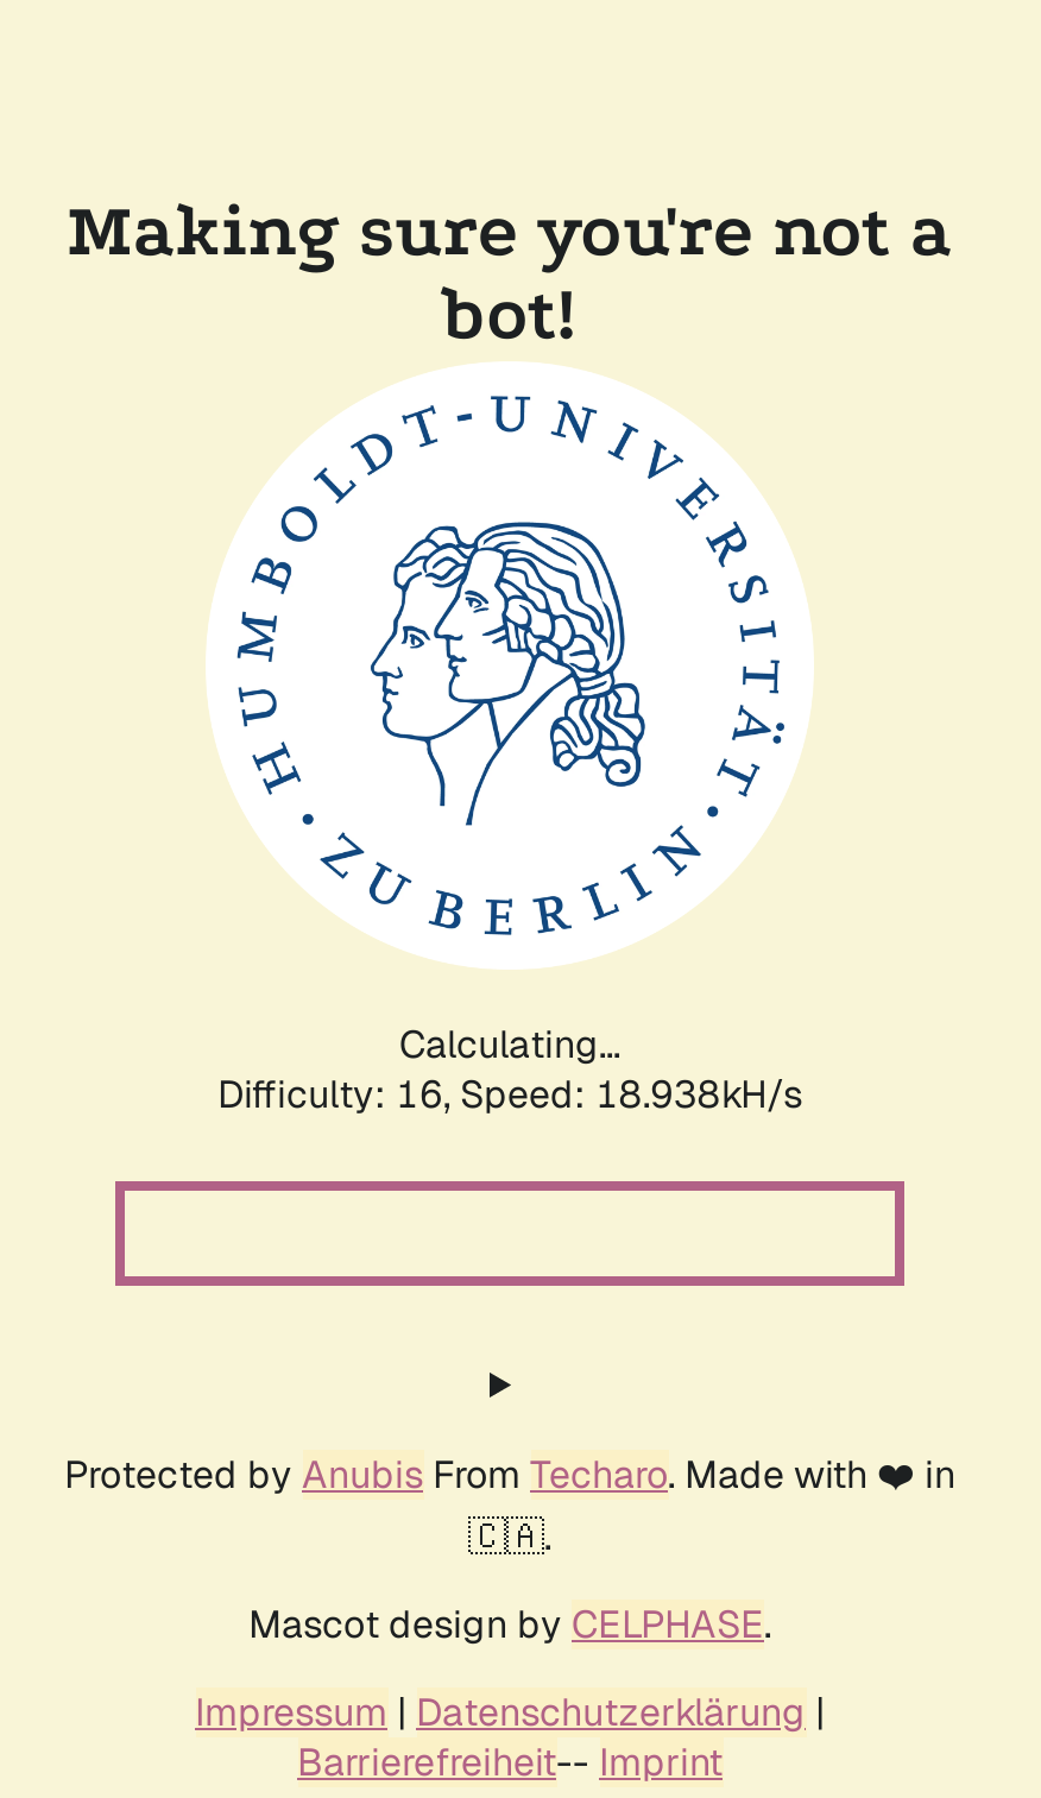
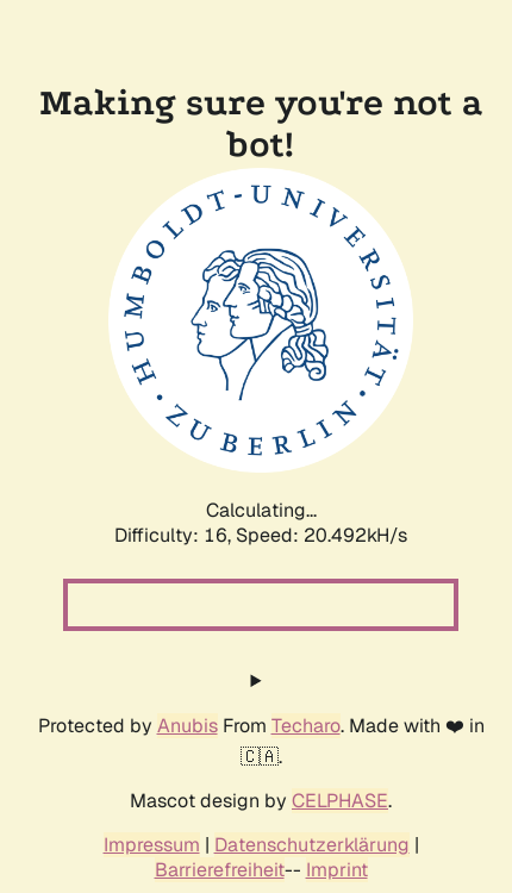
[217,1070,802,1119] Difficulty: 16, Speed: 18.938kH/s -> [114,523,407,548] Difficulty: 16, Speed: 20.492kH/s

